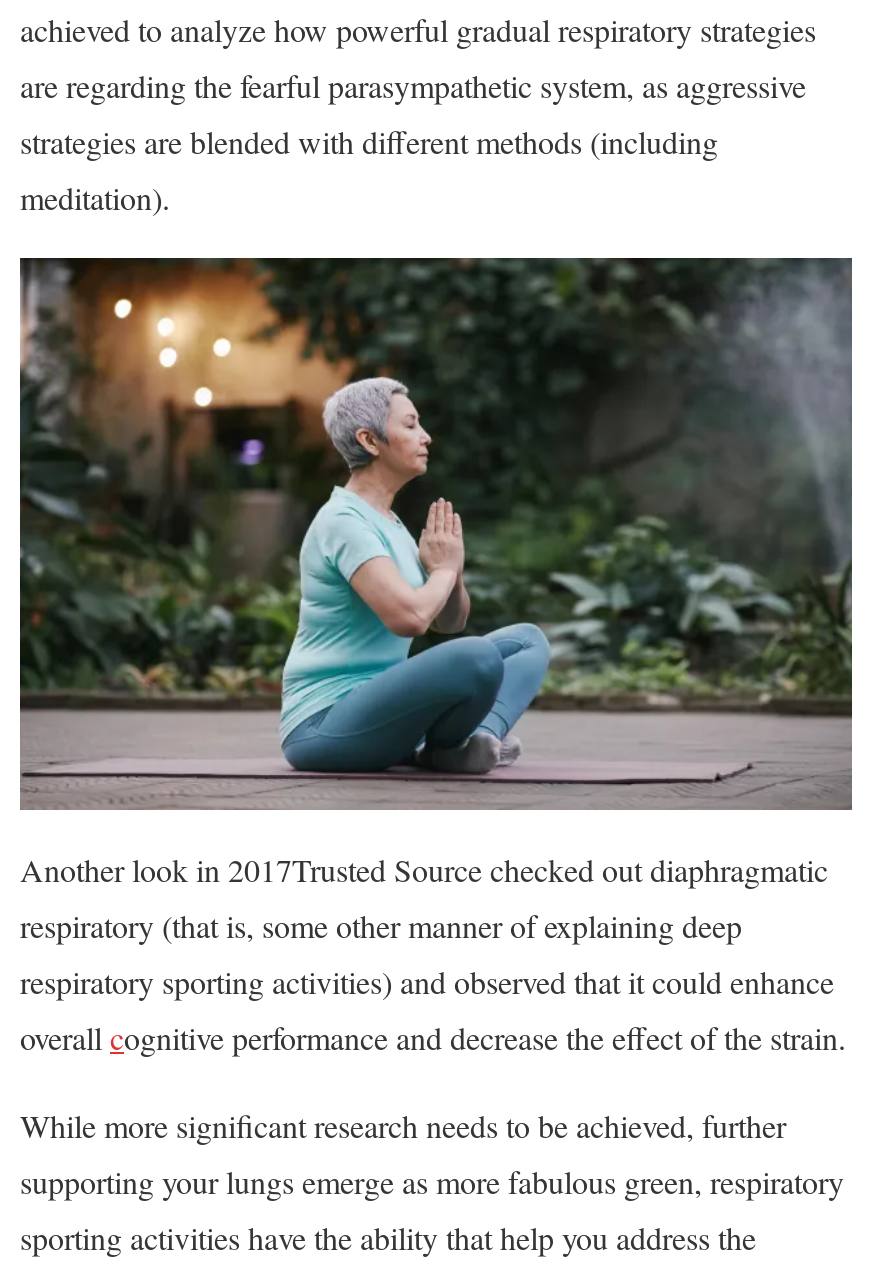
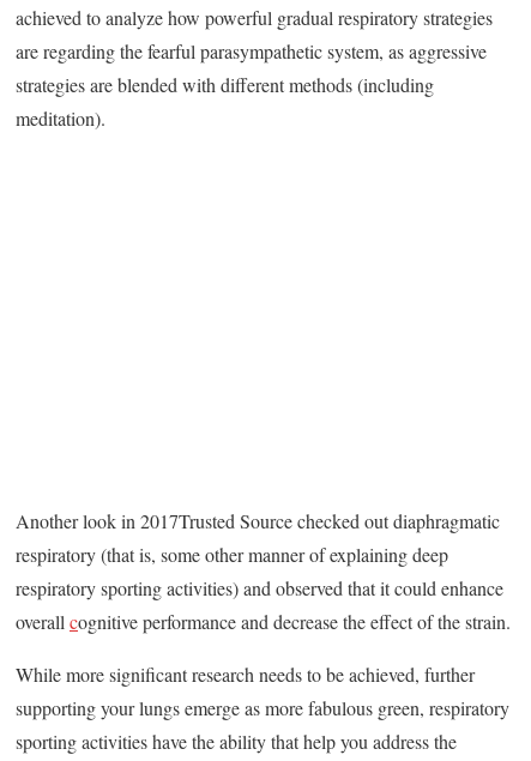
[18,256,854,812] [image] -> none

